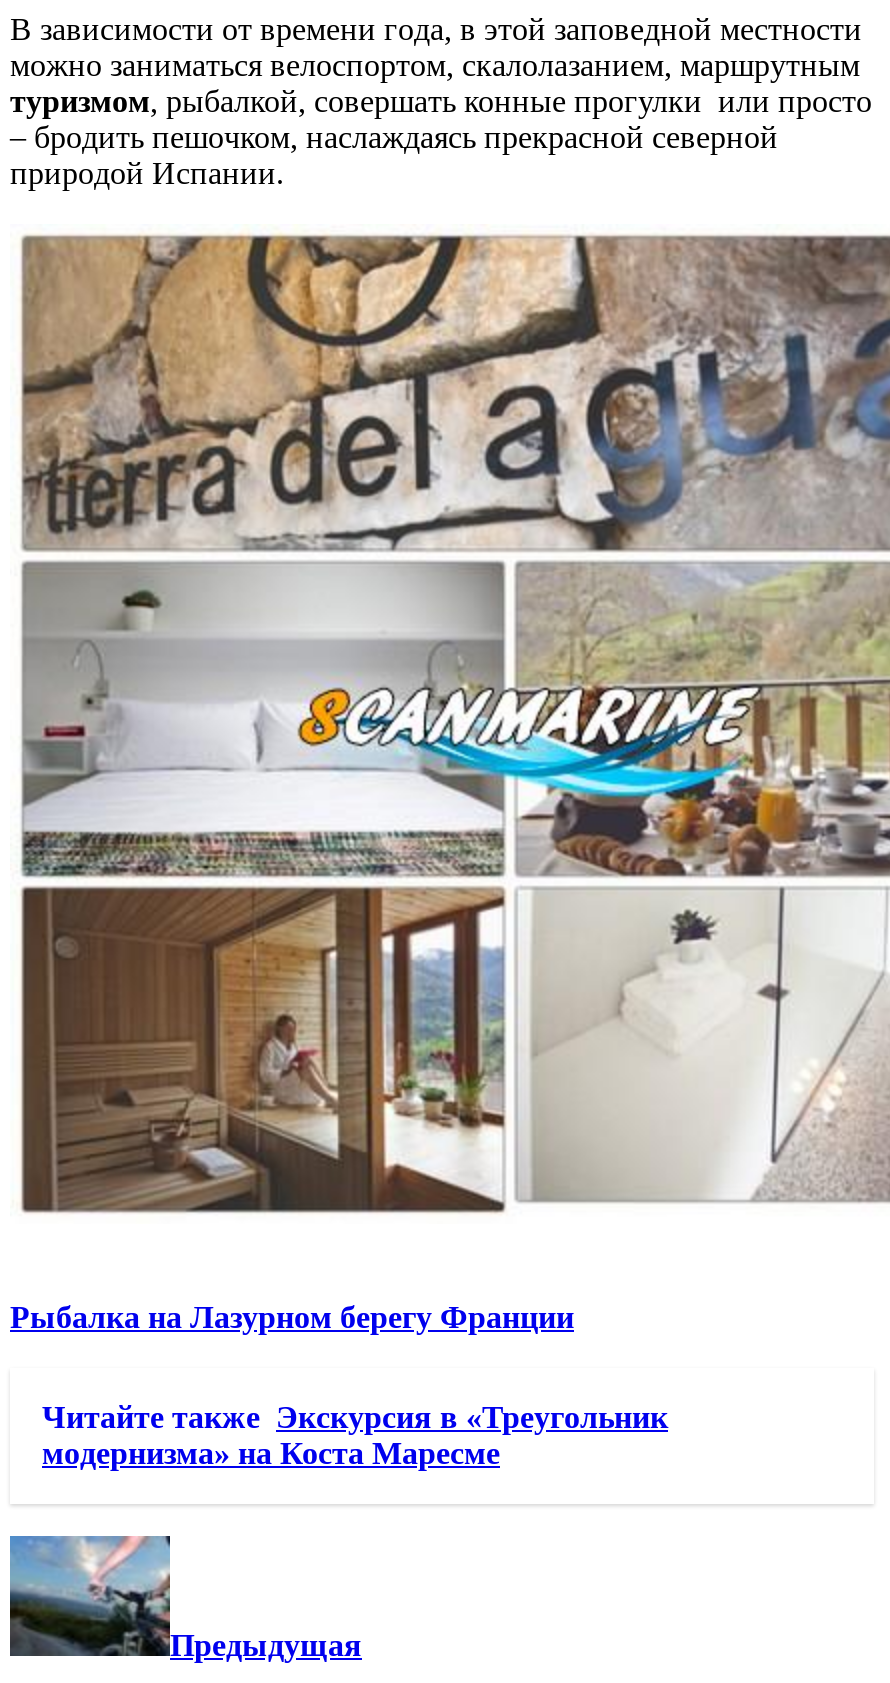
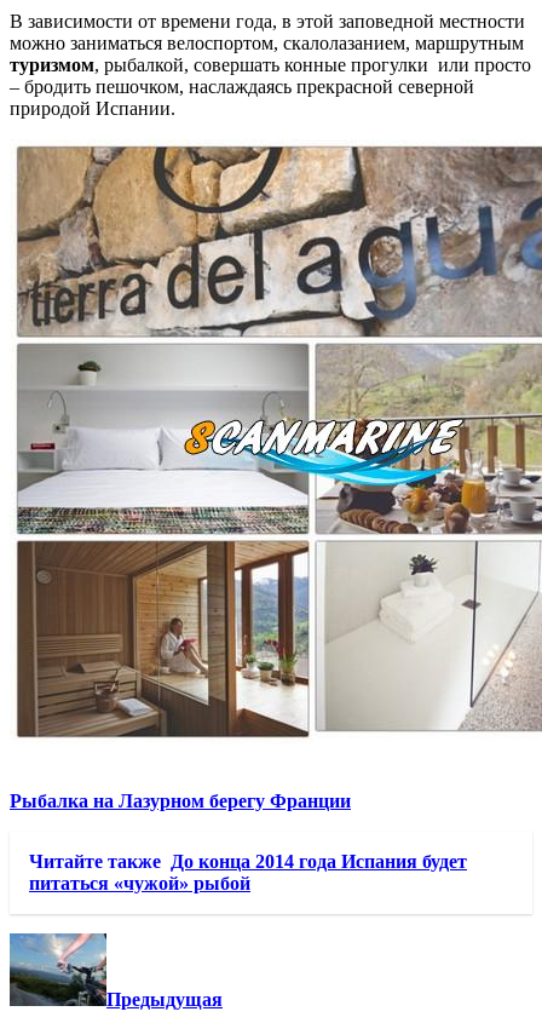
[42,1401,668,1471] Читайте также Экскурсия в «Треугольник | модернизма» на Коста Маресме -> [29,851,467,894] Читайте также До конца 2014 года Испания будет | питаться «чужой» рыбой

